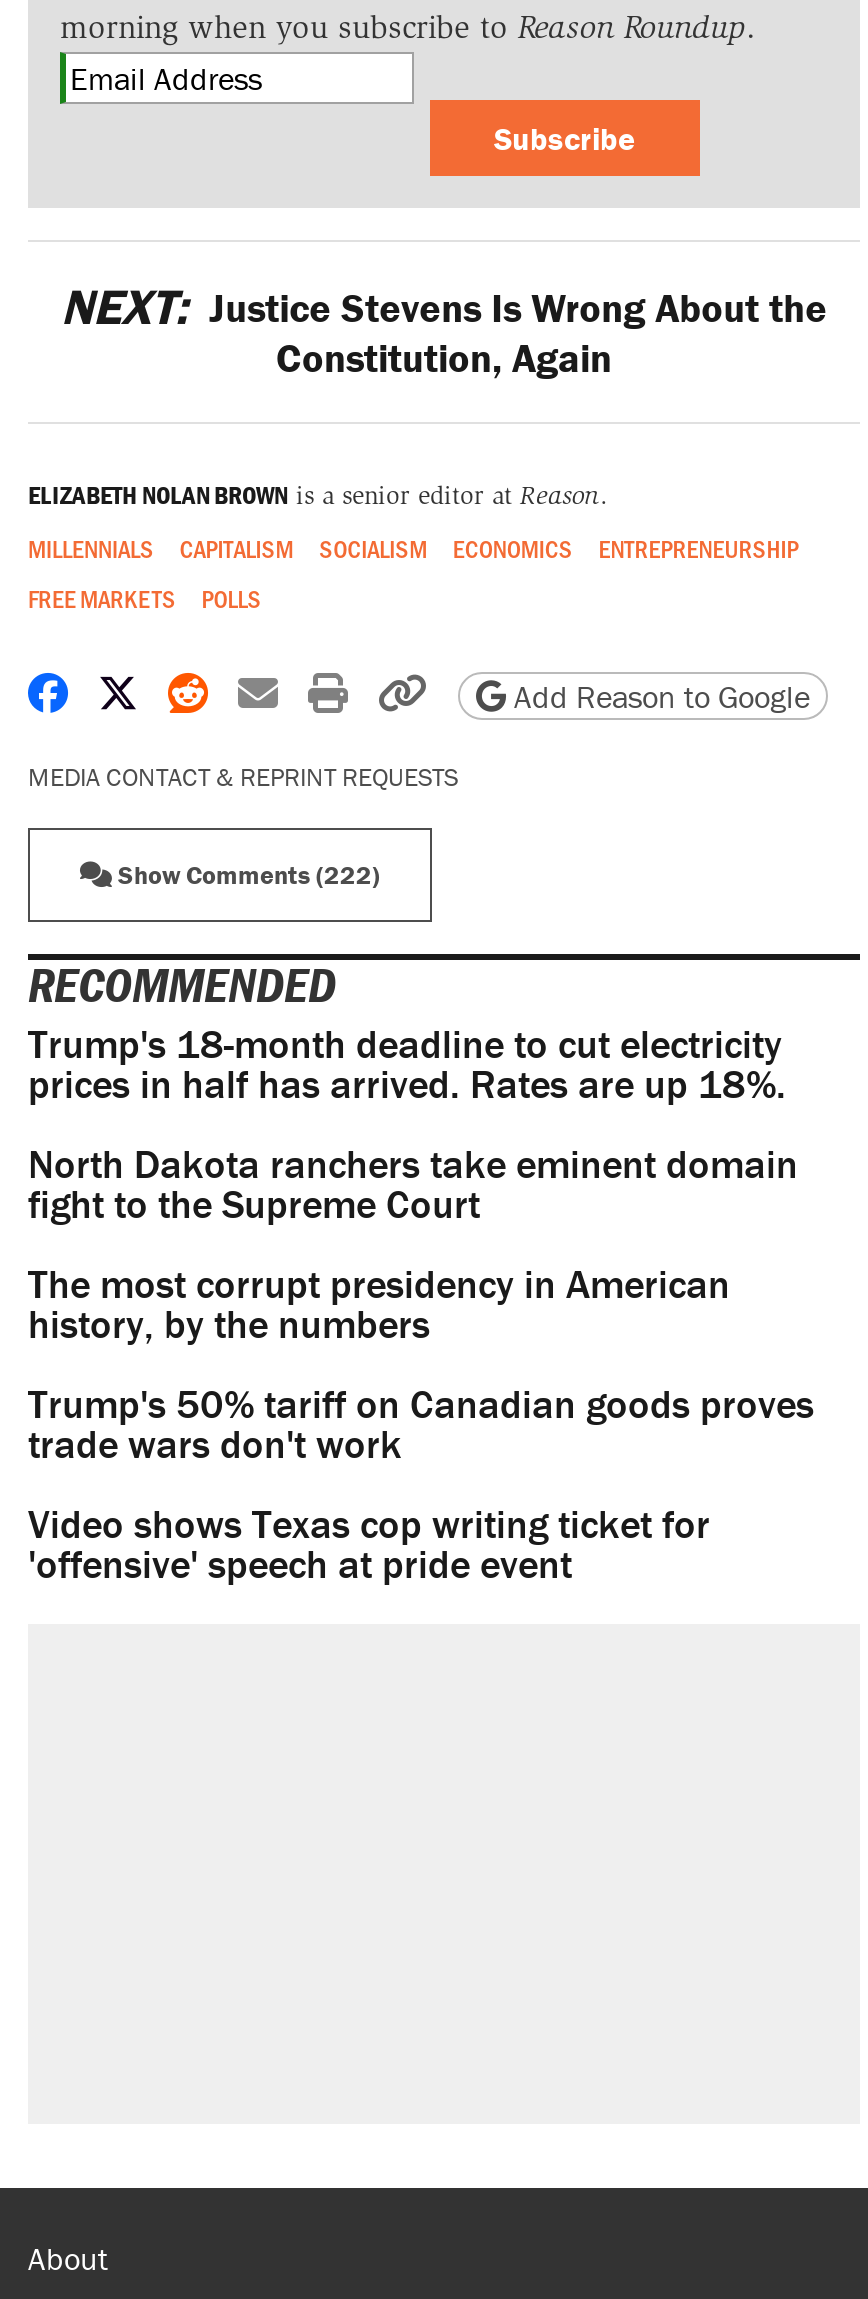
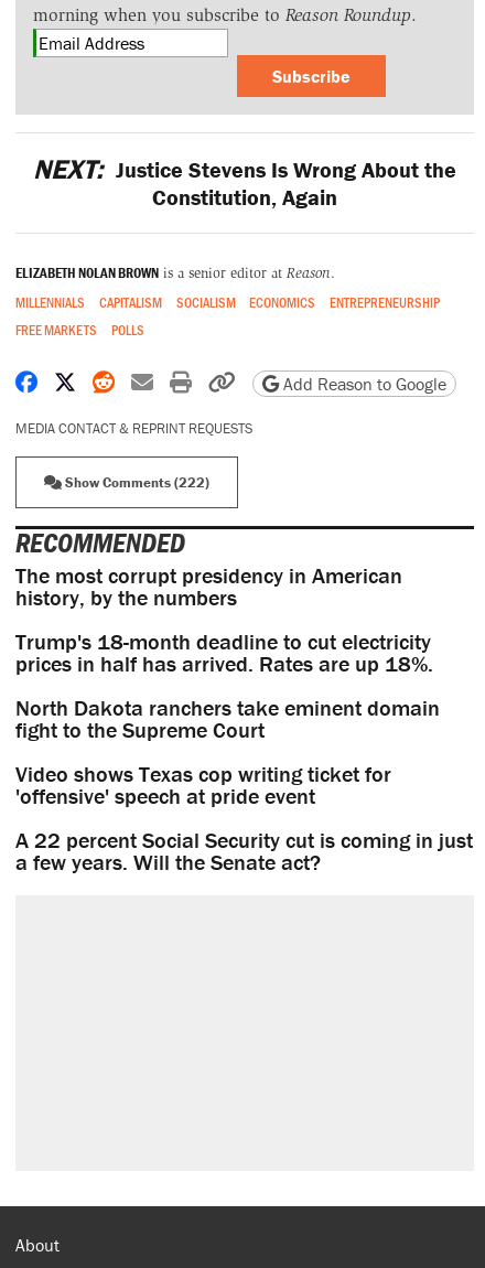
moved [28,1018,798,1228] -> [15,627,440,743]: Trump's 18-month deadline to cut electricity | prices in half has arrived. Rates are up 18%. | North Dakota ranchers take eminent domain | fight to the Supreme Court
moved [28,1258,730,1348] -> [15,561,402,611]: The most corrupt presidency in American | history, by the numbers
[28,1378,814,1468] Trump's 50% tariff on Canadian goods proves | trade wars don't work -> none
moved [28,1498,710,1588] -> [15,760,391,809]: Video shows Texas cop writing ticket for | 'offensive' speech at pride event
none -> [15,826,473,876] A 22 percent Social Security cut is coming in just | a few years. Will the Senate act?

